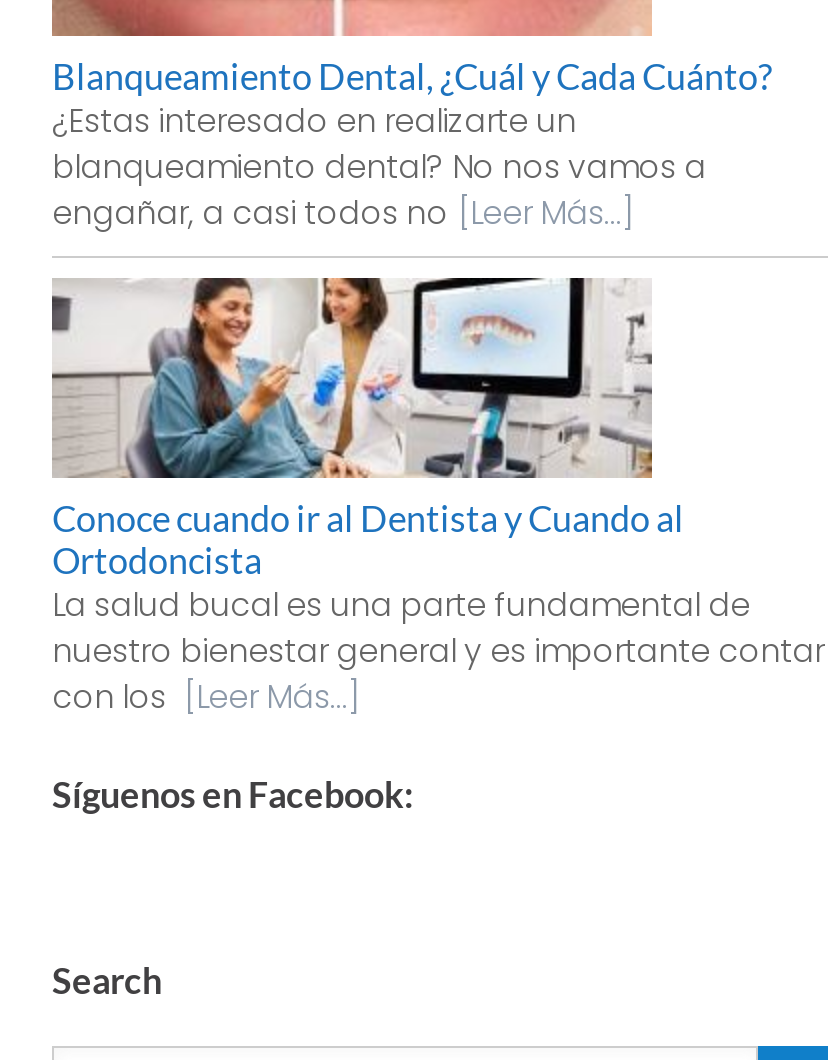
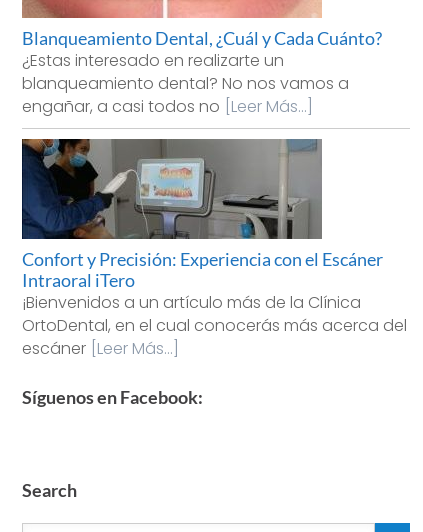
[50,276,824,721] [image] | Conoce cuando ir al Dentista y Cuando al | Ortodoncista | La salud bucal es una parte fundamental de | nuestro bienestar general y es importante contar | con los [Leer Más...] -> [21,138,407,360] [image] | Confort y Precisión: Experiencia con el Escáner | Intraoral iTero | ¡Bienvenidos a un artículo más de la Clínica | OrtoDental, en el cual conocerás más acerca del | escáner [Leer Más...]

